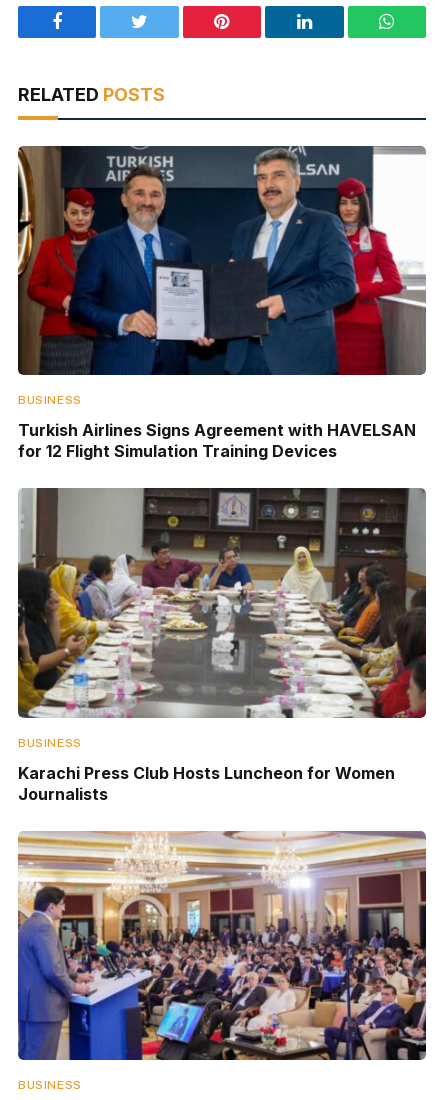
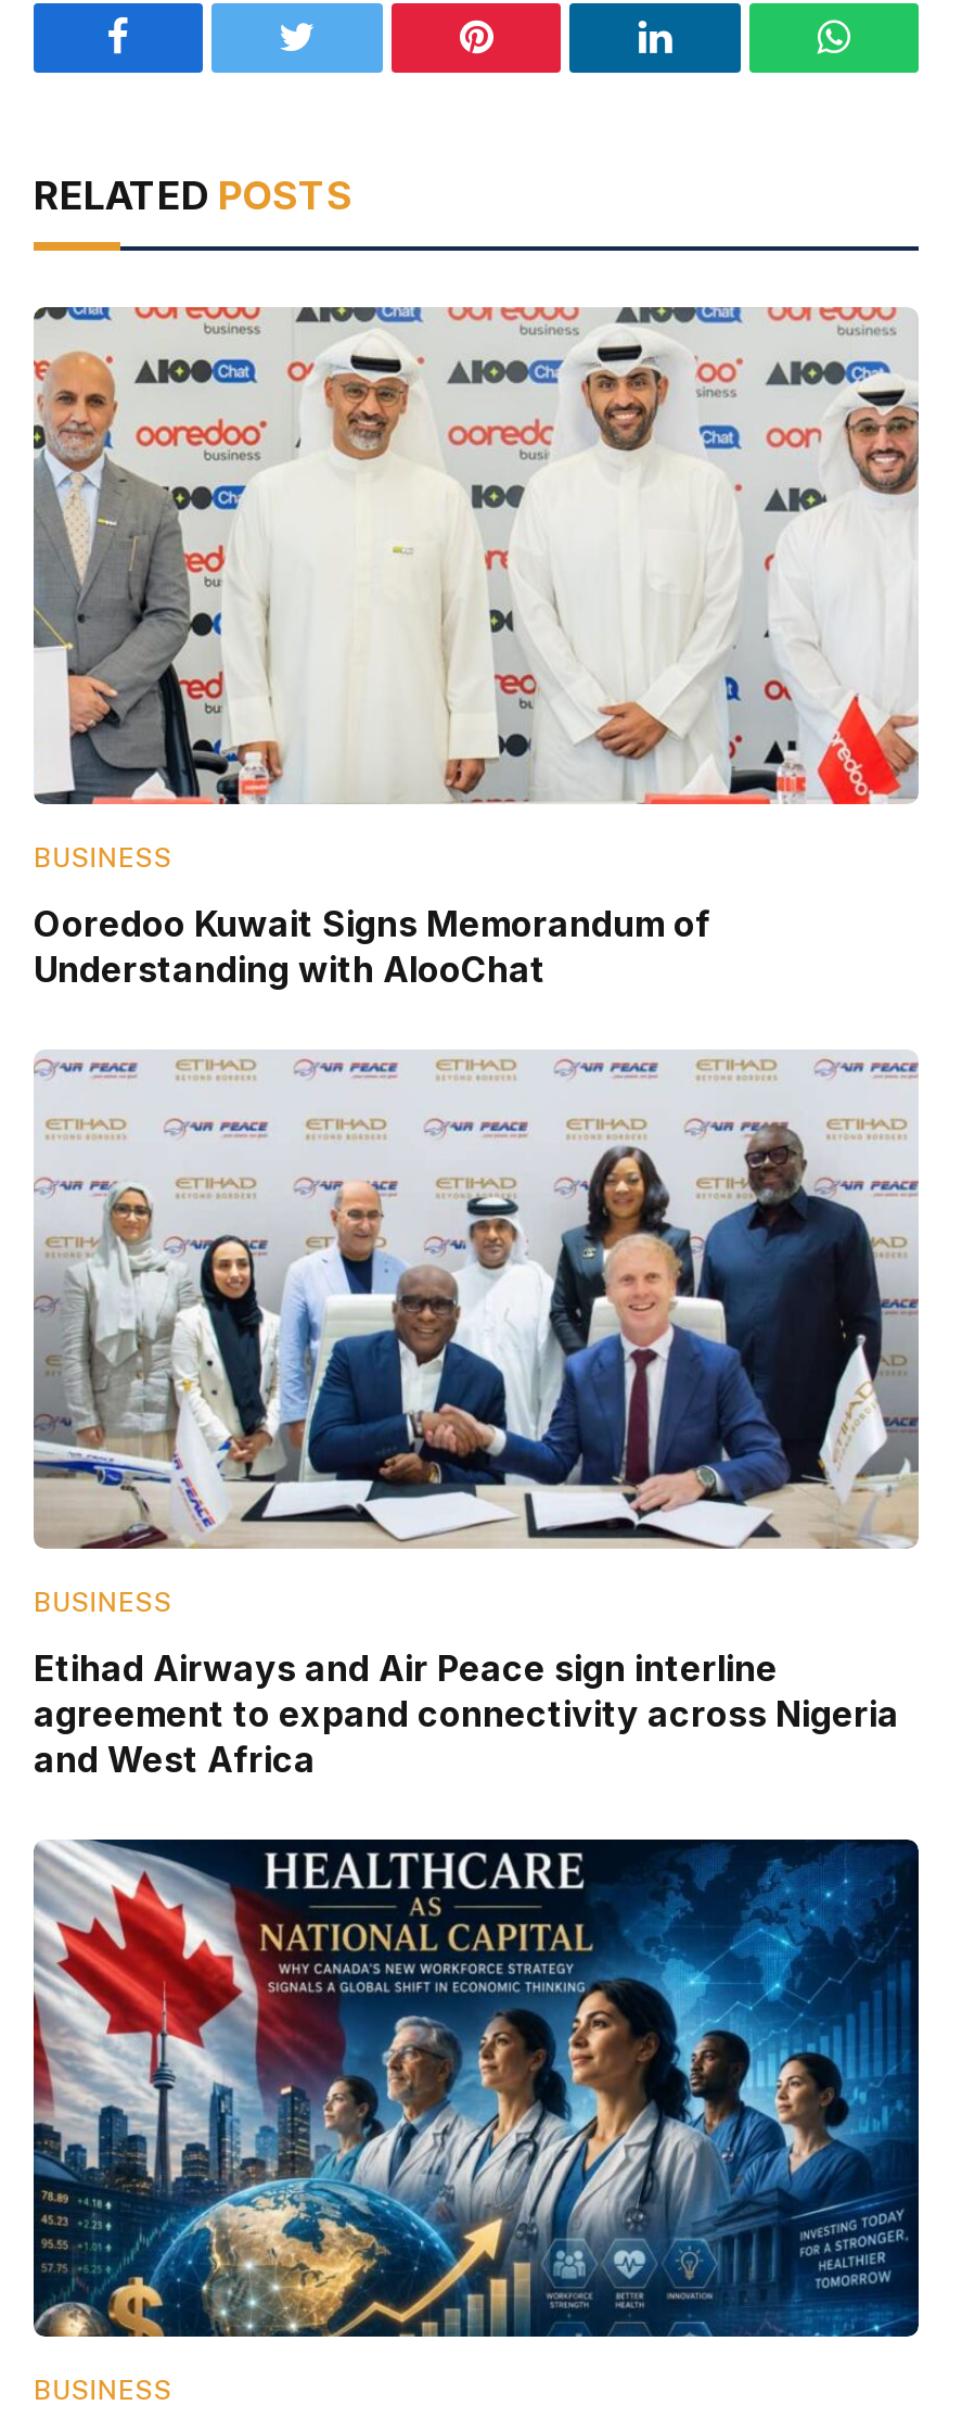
[17,145,426,376] [image] -> [31,305,921,806] [image]
[18,420,416,461] Turkish Airlines Signs Agreement with HAVELSAN | for 12 Flight Simulation Training Devices -> [34,903,710,992] Ooredoo Kuwait Signs Memorandum of | Understanding with AlooChat
[17,487,427,719] [image] -> [31,1049,919,1551] [image]
[18,763,395,804] Karachi Press Club Hosts Luncheon for Women | Journalists -> [34,1646,899,1781] Etihad Airways and Air Peace sign interline | agreement to expand connectivity across Nigeria | and West Africa
[17,830,427,1061] [image] -> [31,1837,921,2339] [image]

